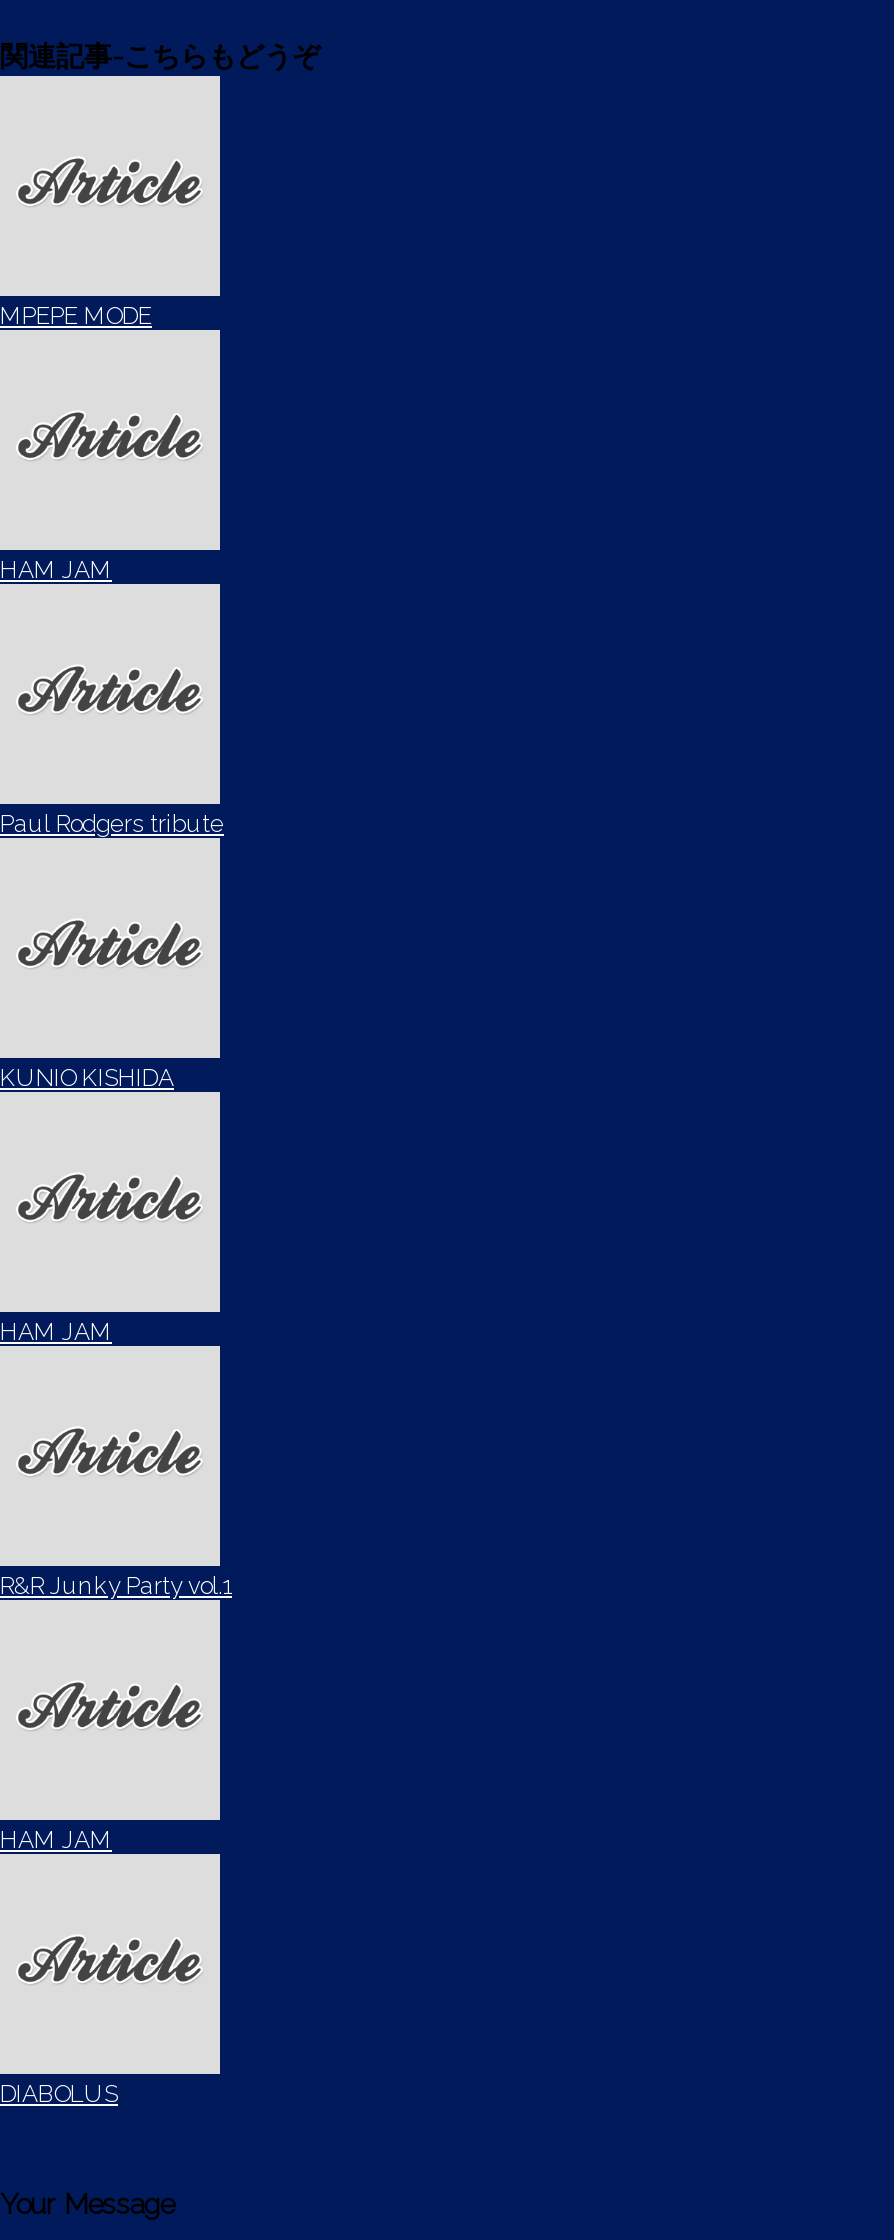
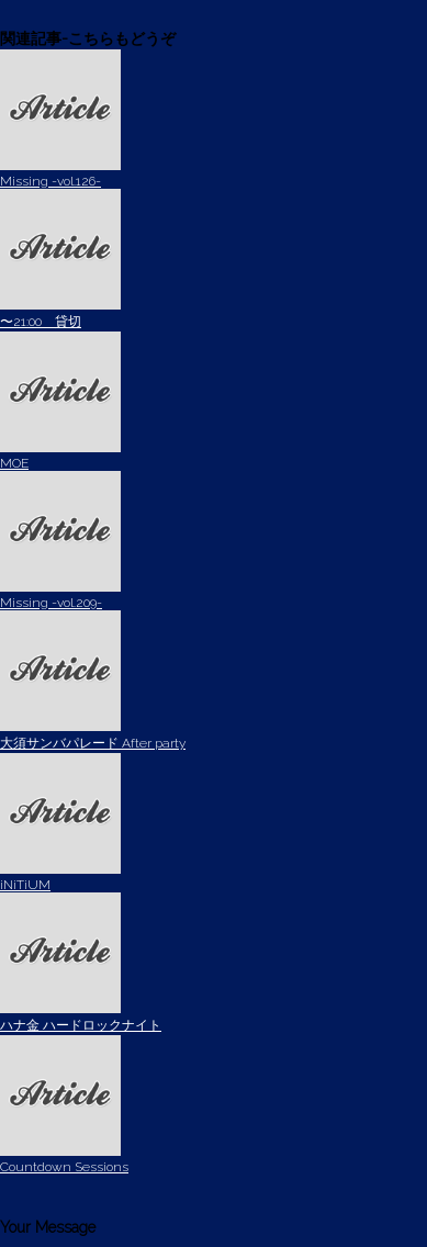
[0,302,152,330] MPEPE MODE -> [0,173,101,189] Missing -vol.126-
[0,556,112,584] HAM JAM -> [0,314,81,329] 〜21:00 貸切
[0,810,224,838] Paul Rodgers tribute -> [0,456,29,471] MOE
[0,1064,174,1092] KUNIO KISHIDA -> [0,595,102,610] Missing -vol.209-
[0,1318,112,1346] HAM JAM -> [0,735,186,751] 大須サンバパレード After party
[0,1572,232,1600] R&R Junky Party vol.1 -> [0,877,50,892] iNiTiUM
[0,1826,112,1854] HAM JAM -> [0,1018,161,1033] ハナ金 ハードロックナイト
[0,2080,118,2108] DIABOLUS -> [0,1159,128,1175] Countdown Sessions

